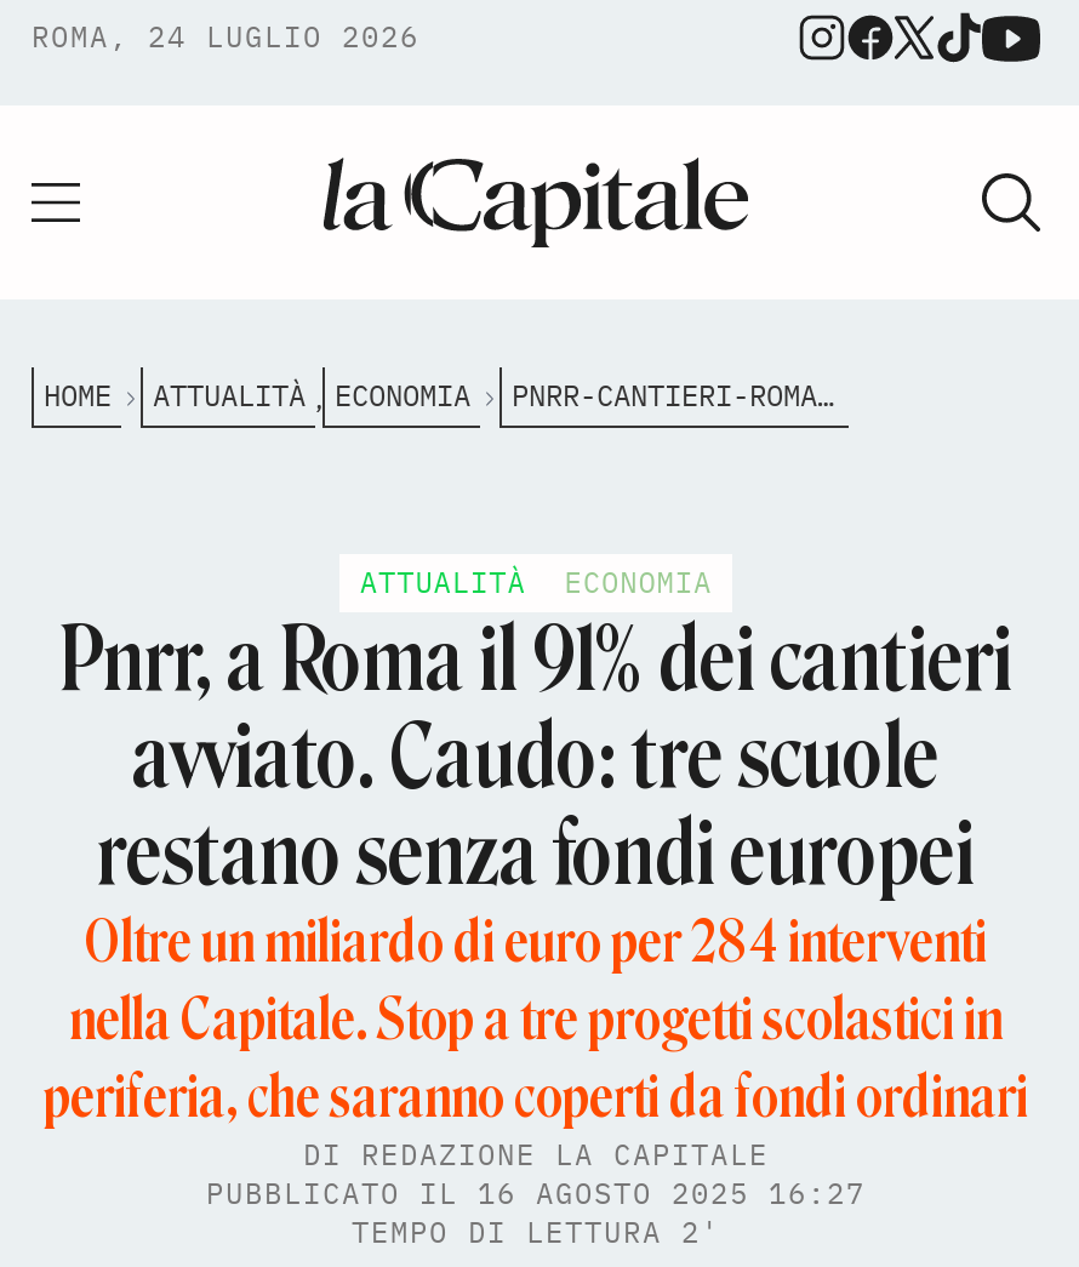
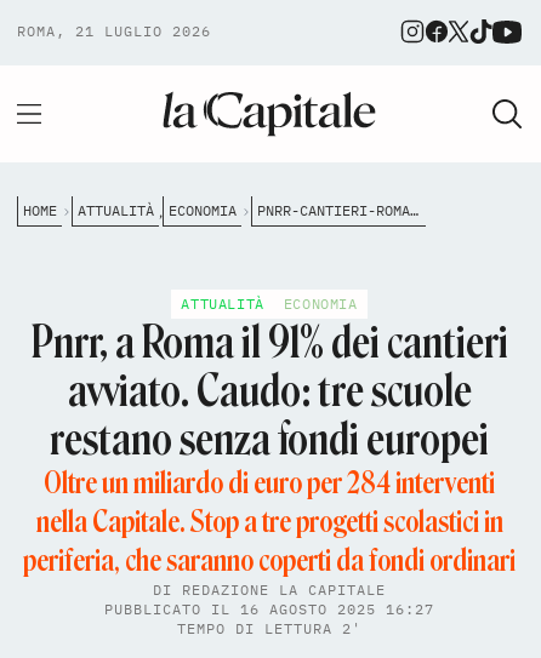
[32,18,419,55] ROMA, 24 LUGLIO 2026 -> [17,22,211,40] ROMA, 21 LUGLIO 2026

